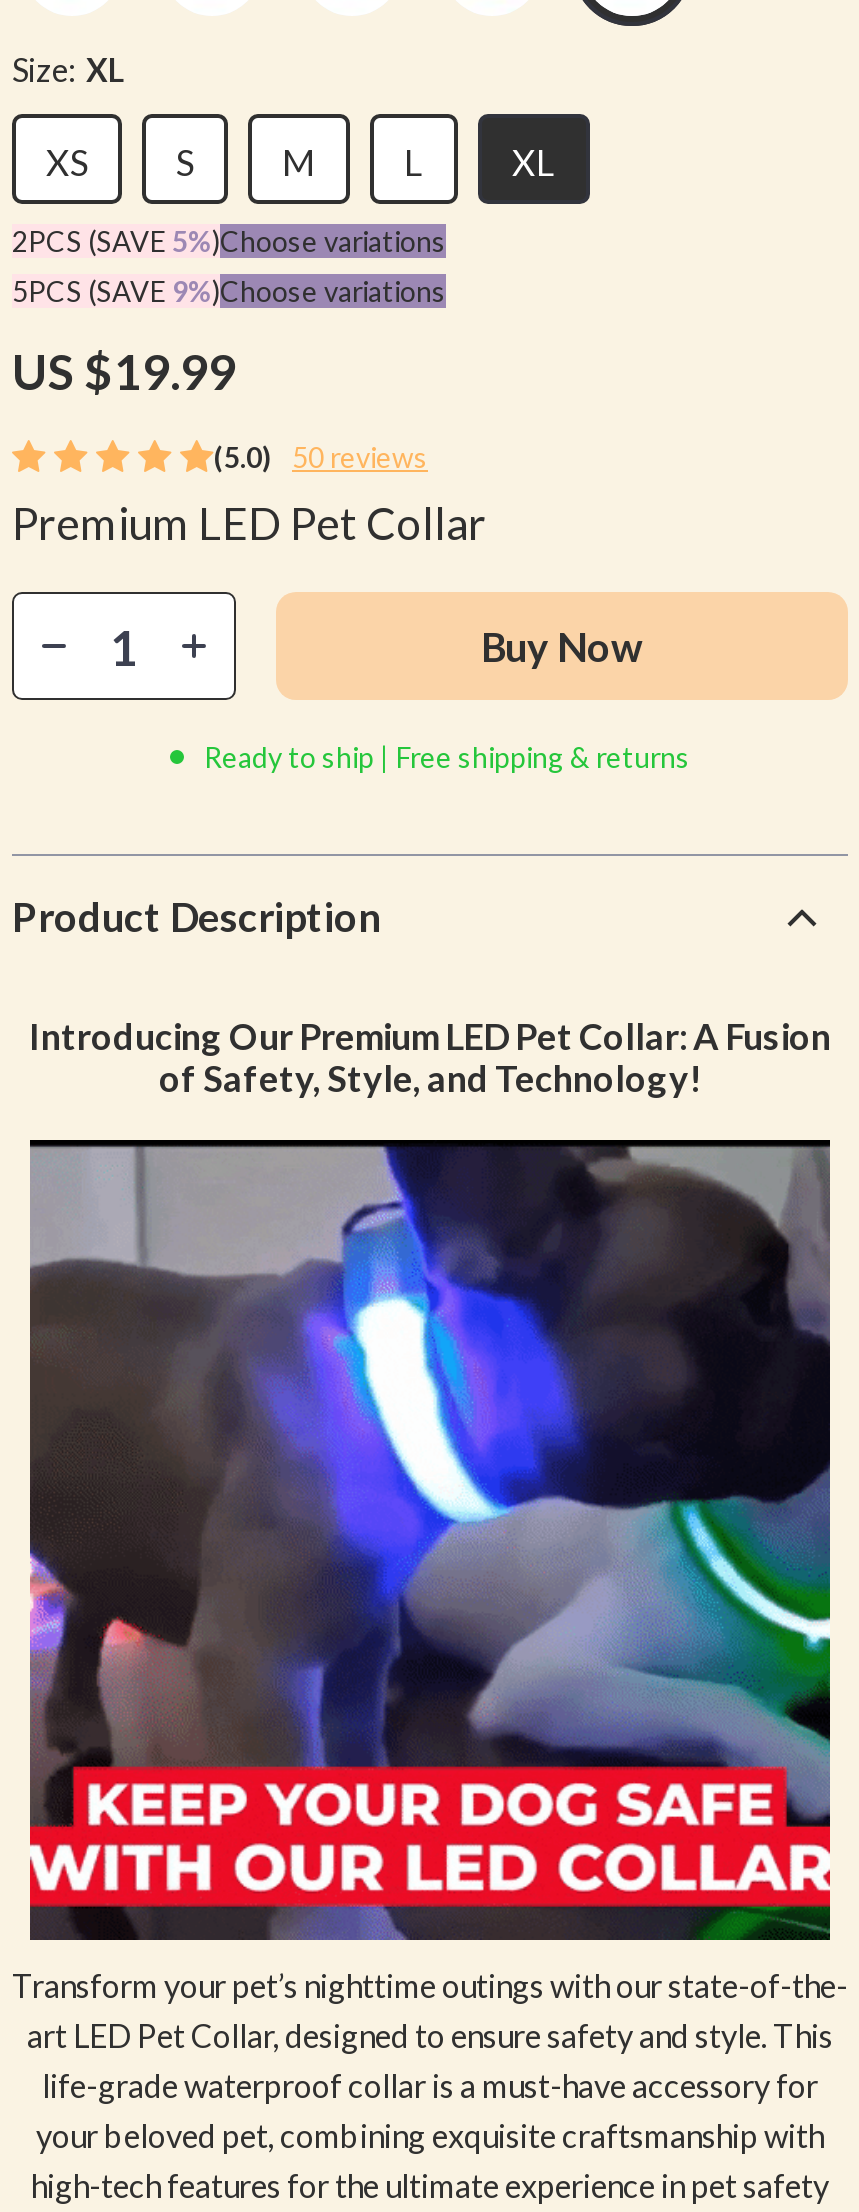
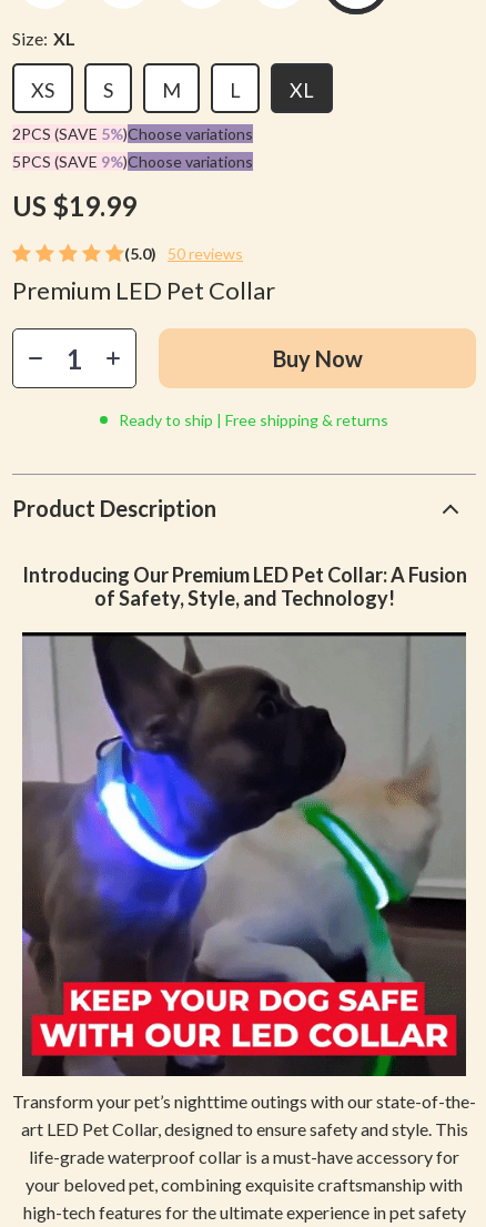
[28,1146,832,1942] [image] -> [21,636,467,1077] [image]

